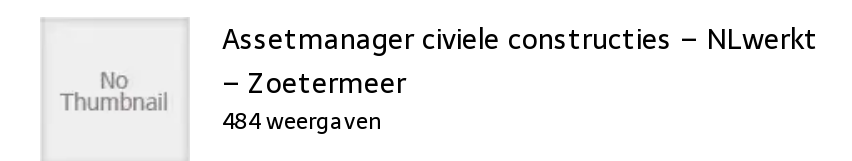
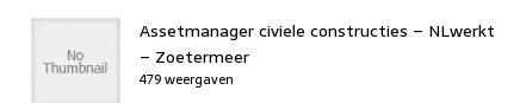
[222,103,382,139] 484 weergaven -> [140,69,234,90] 479 weergaven

